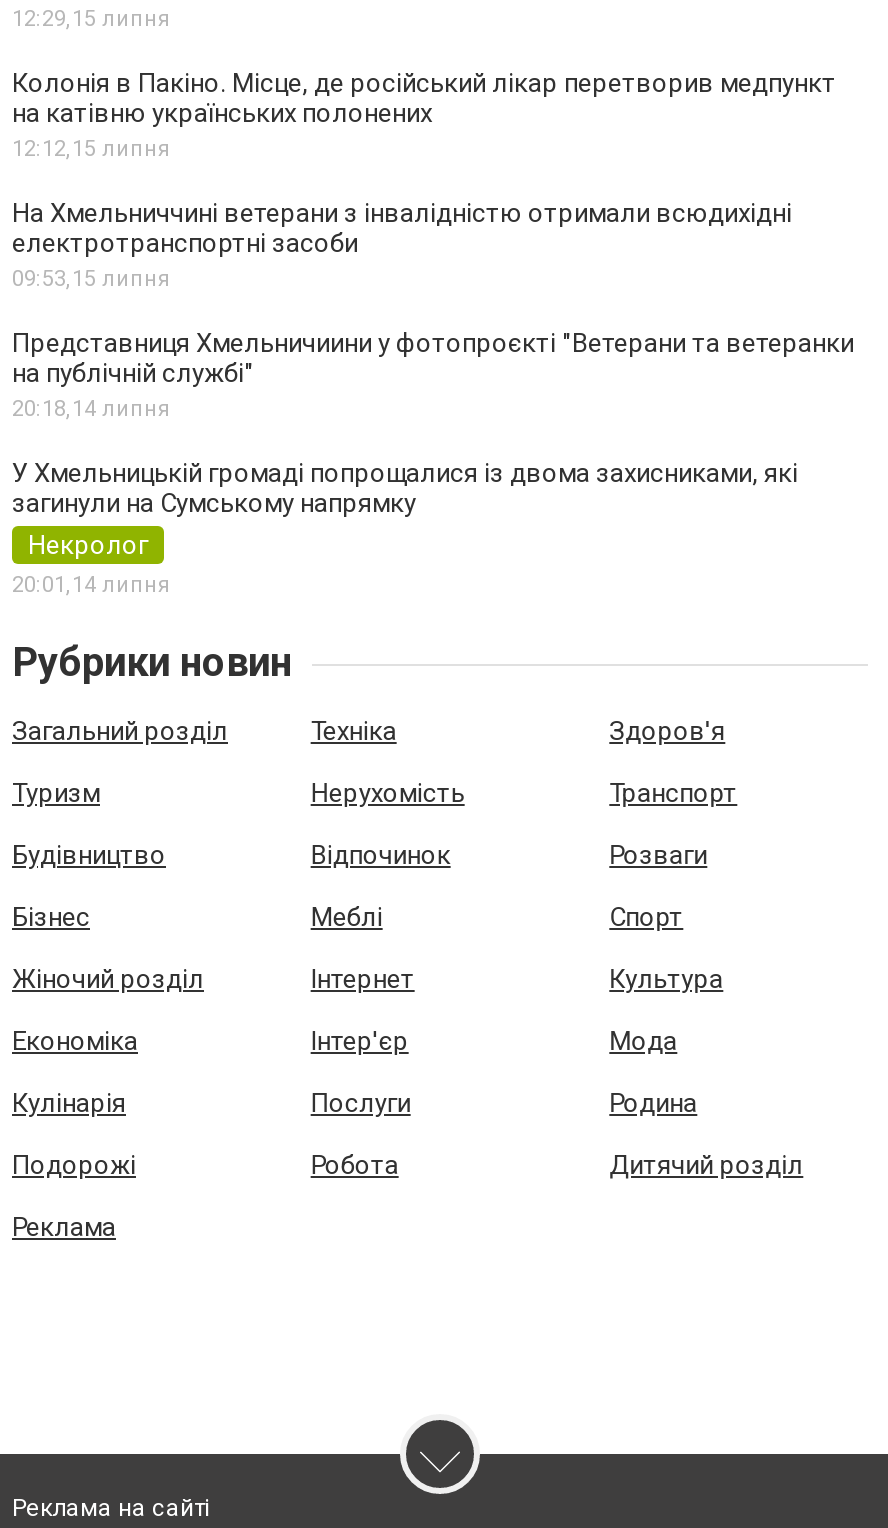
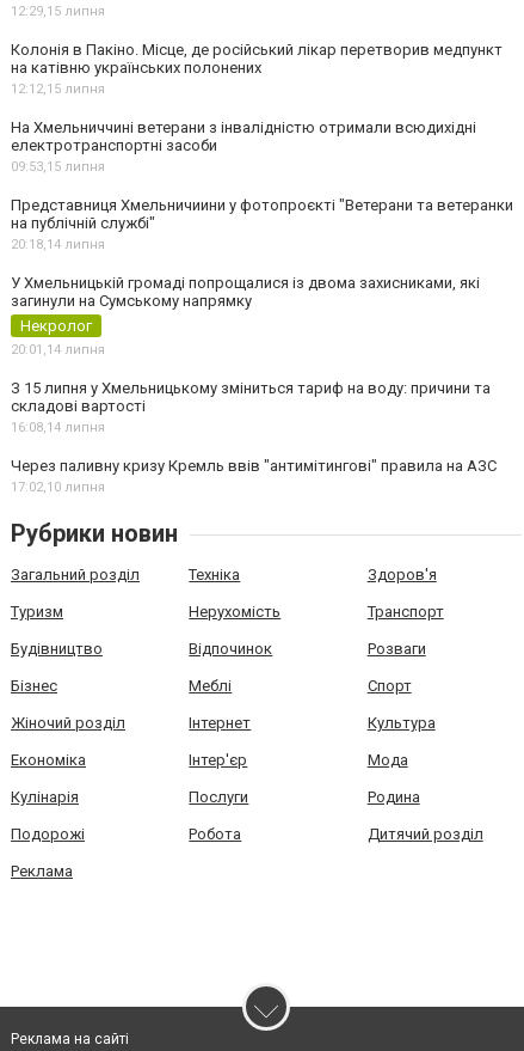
none -> [11,379,497,495] З 15 липня у Хмельницькому зміниться тариф на воду: причини та | складові вартості | 16:08,14 липня | Через паливну кризу Кремль ввів "антимітингові" правила на АЗС | 17:02,10 липня

